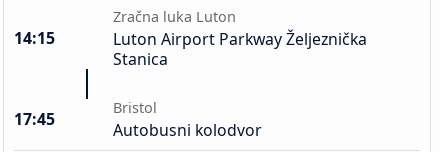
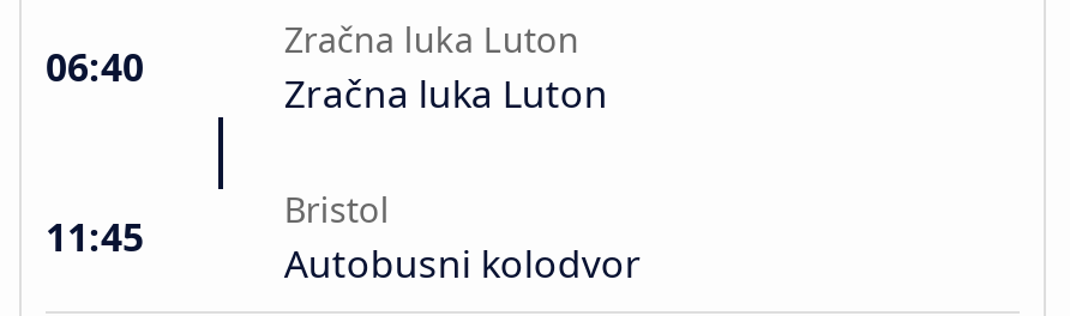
[14,27,55,49] 14:15 -> [46,40,144,92] 06:40
[113,28,367,70] Luton Airport Parkway Željeznička | Stanica -> [284,66,608,119] Zračna luka Luton
[14,108,55,130] 17:45 -> [46,210,144,262] 11:45

